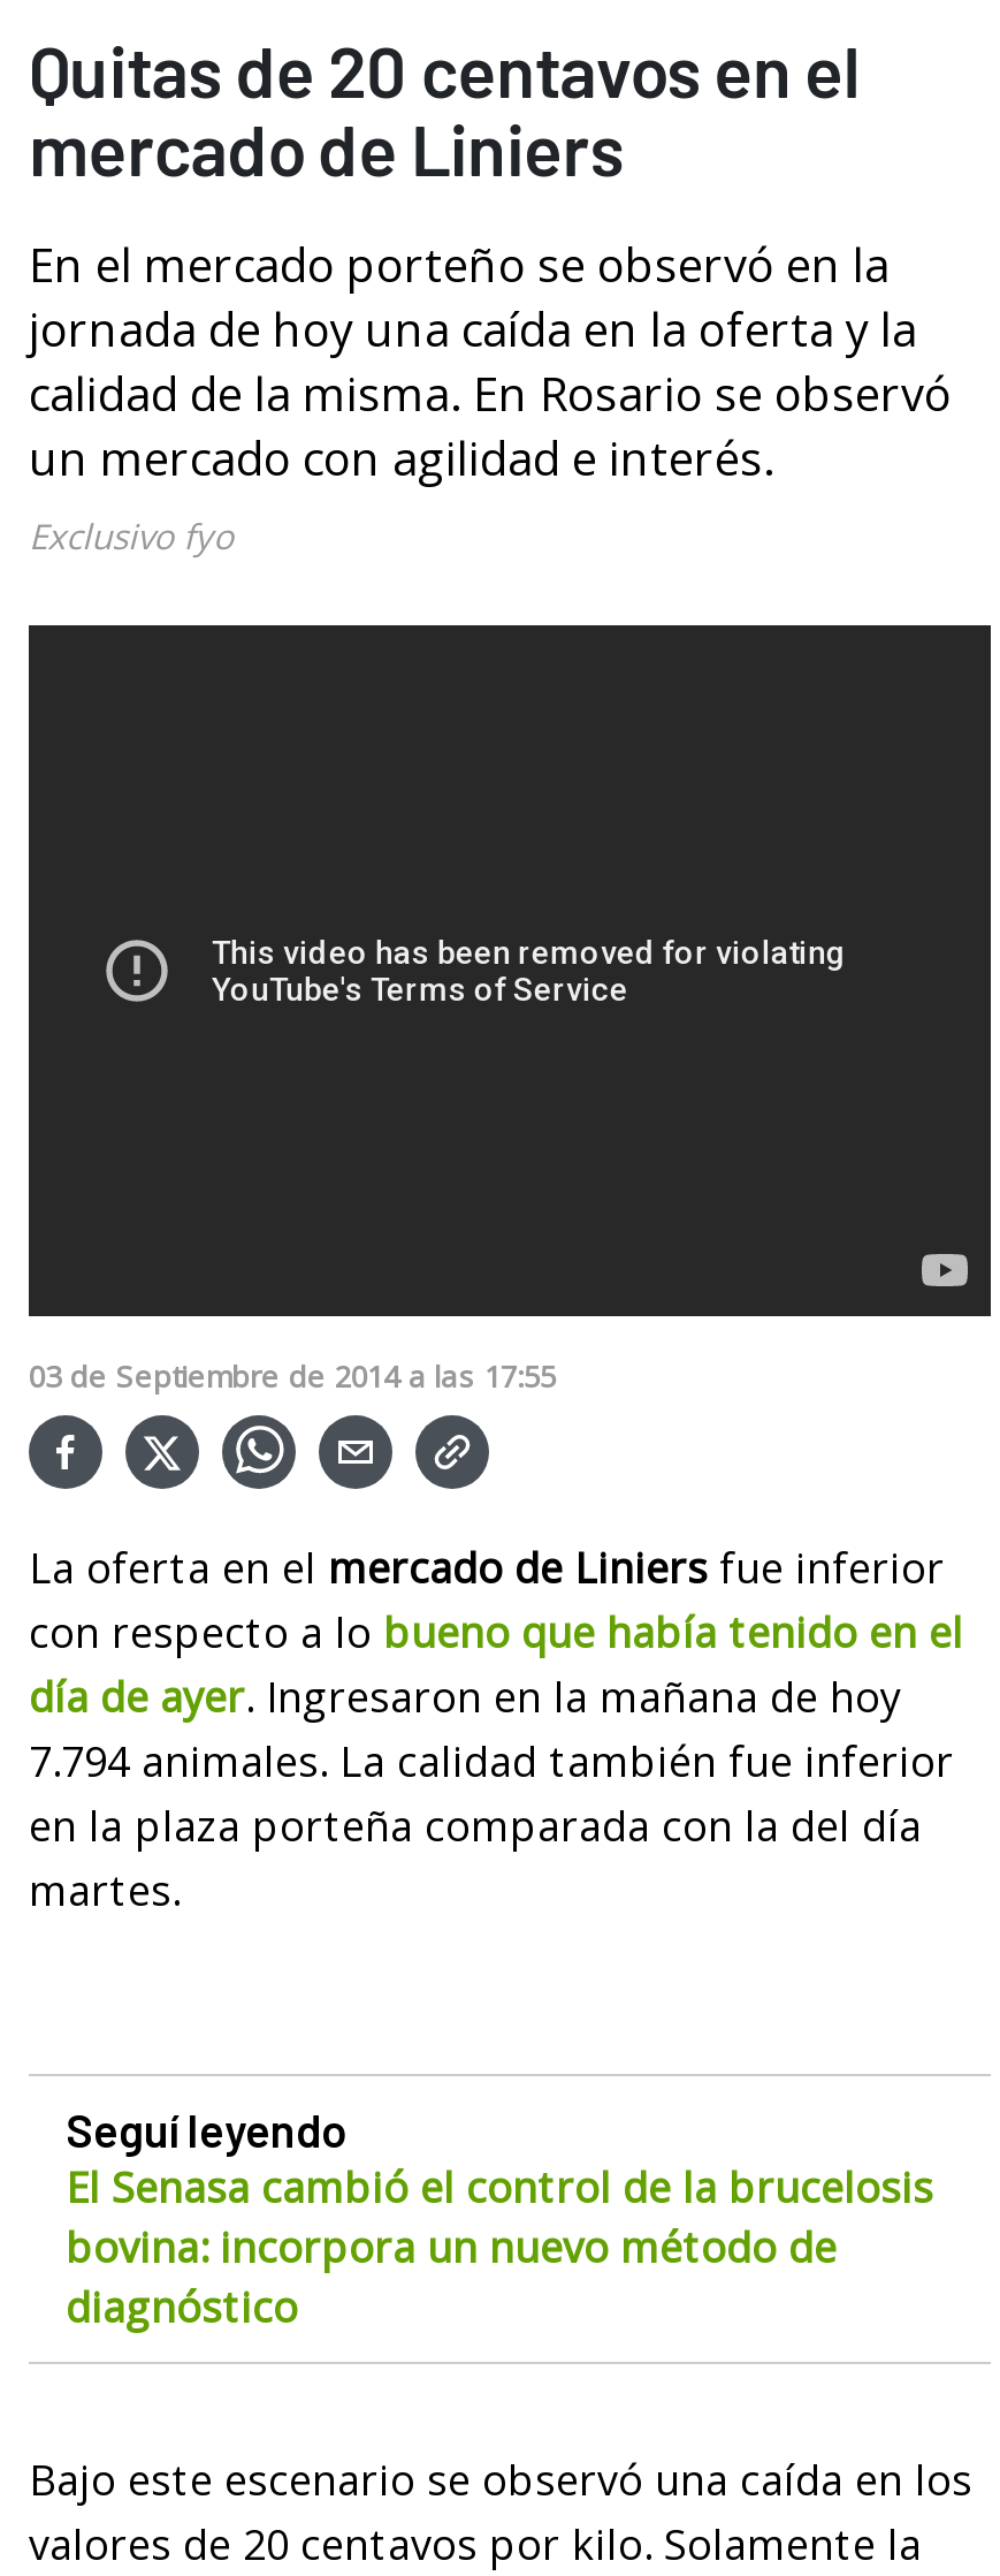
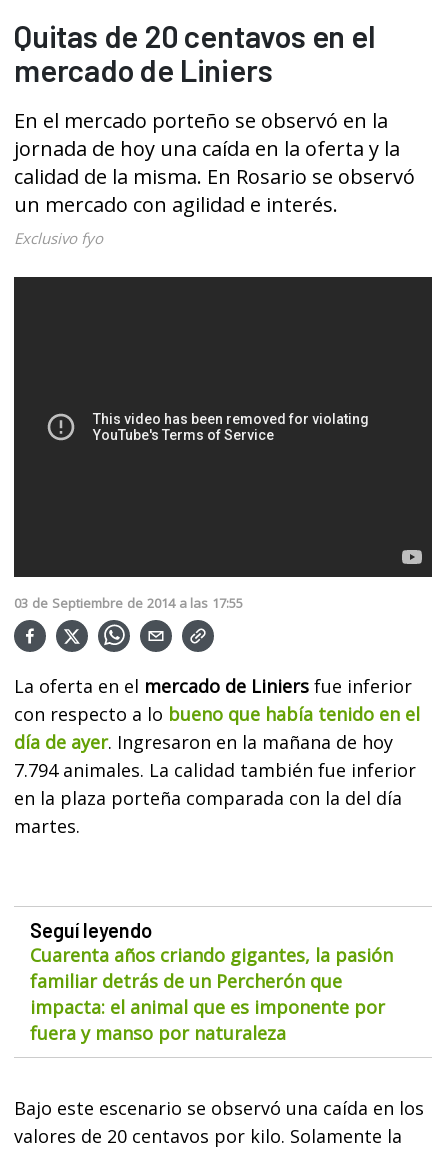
[66,2159,933,2334] El Senasa cambió el control de la brucelosis | bovina: incorpora un nuevo método de | diagnóstico -> [30,943,393,1045] Cuarenta años criando gigantes, la pasión | familiar detrás de un Percherón que | impacta: el animal que es imponente por | fuera y manso por naturaleza

